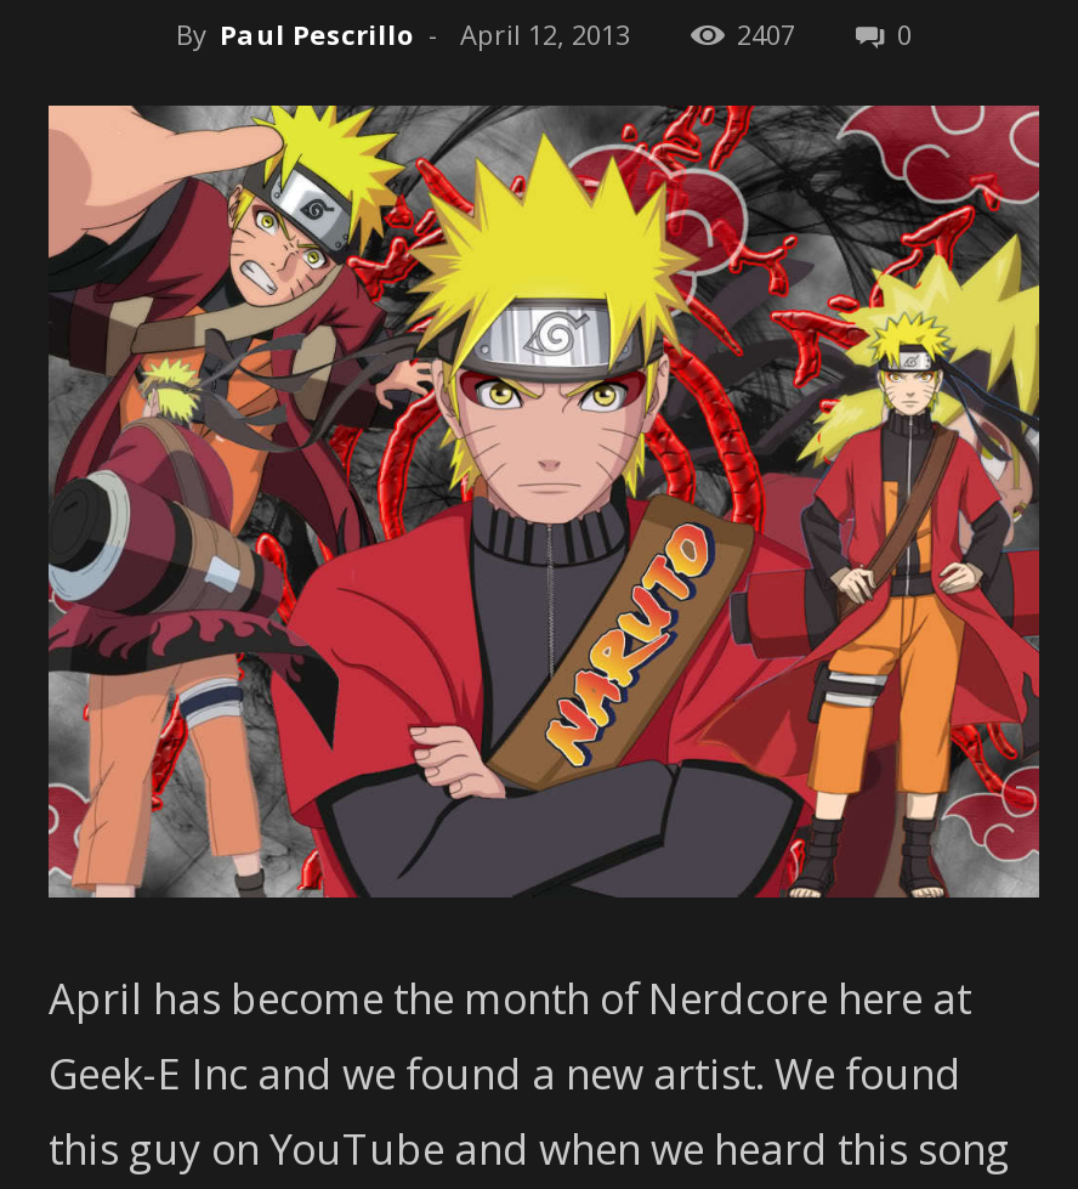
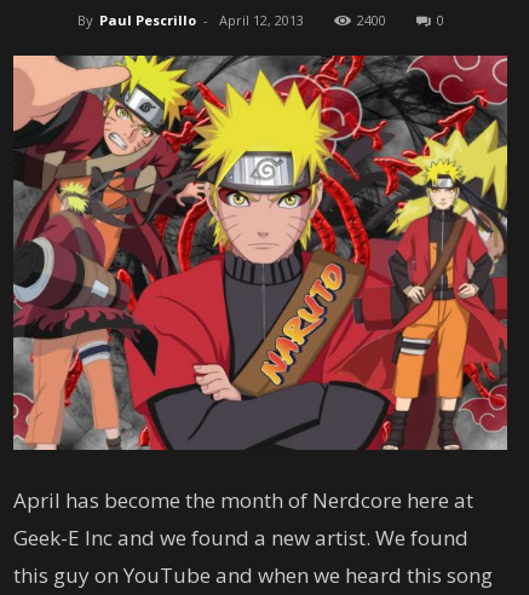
[737,16,795,52] 2407 -> [356,11,386,29] 2400

